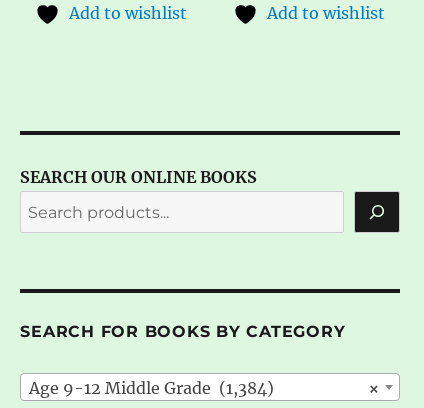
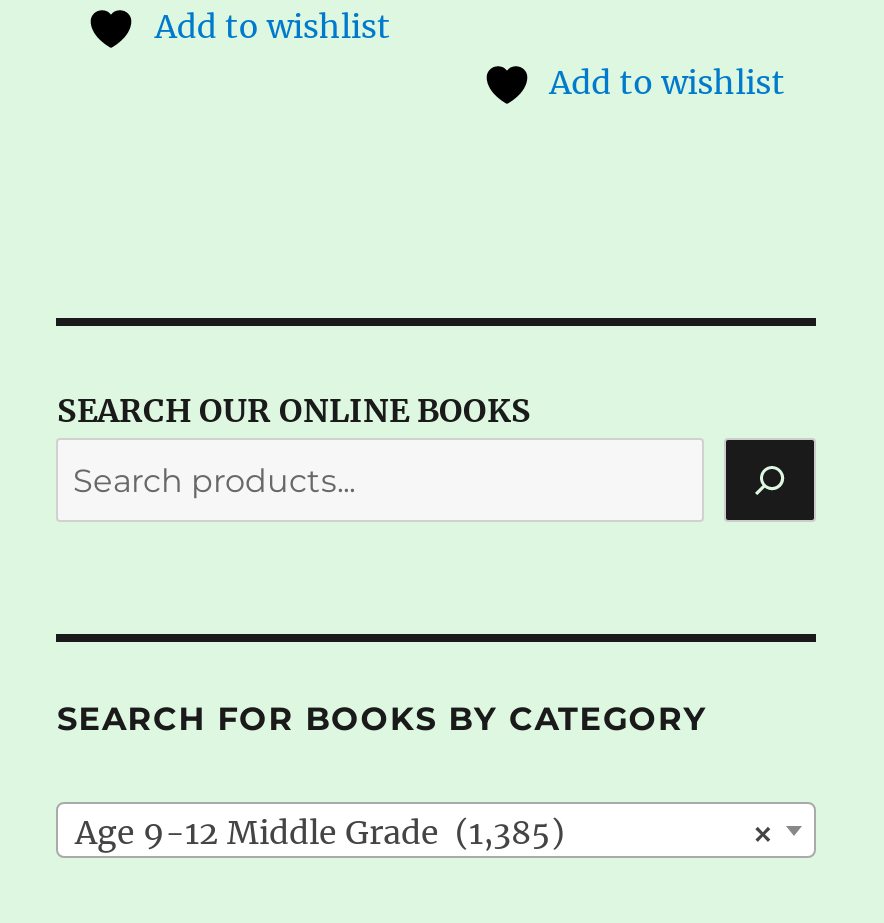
[29,378,274,398] Age 9-12 Middle Grade (1,384) -> [75,813,565,853] Age 9-12 Middle Grade (1,385)

